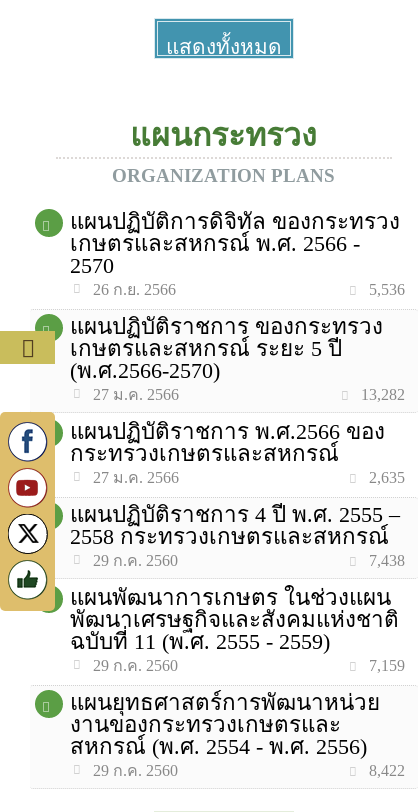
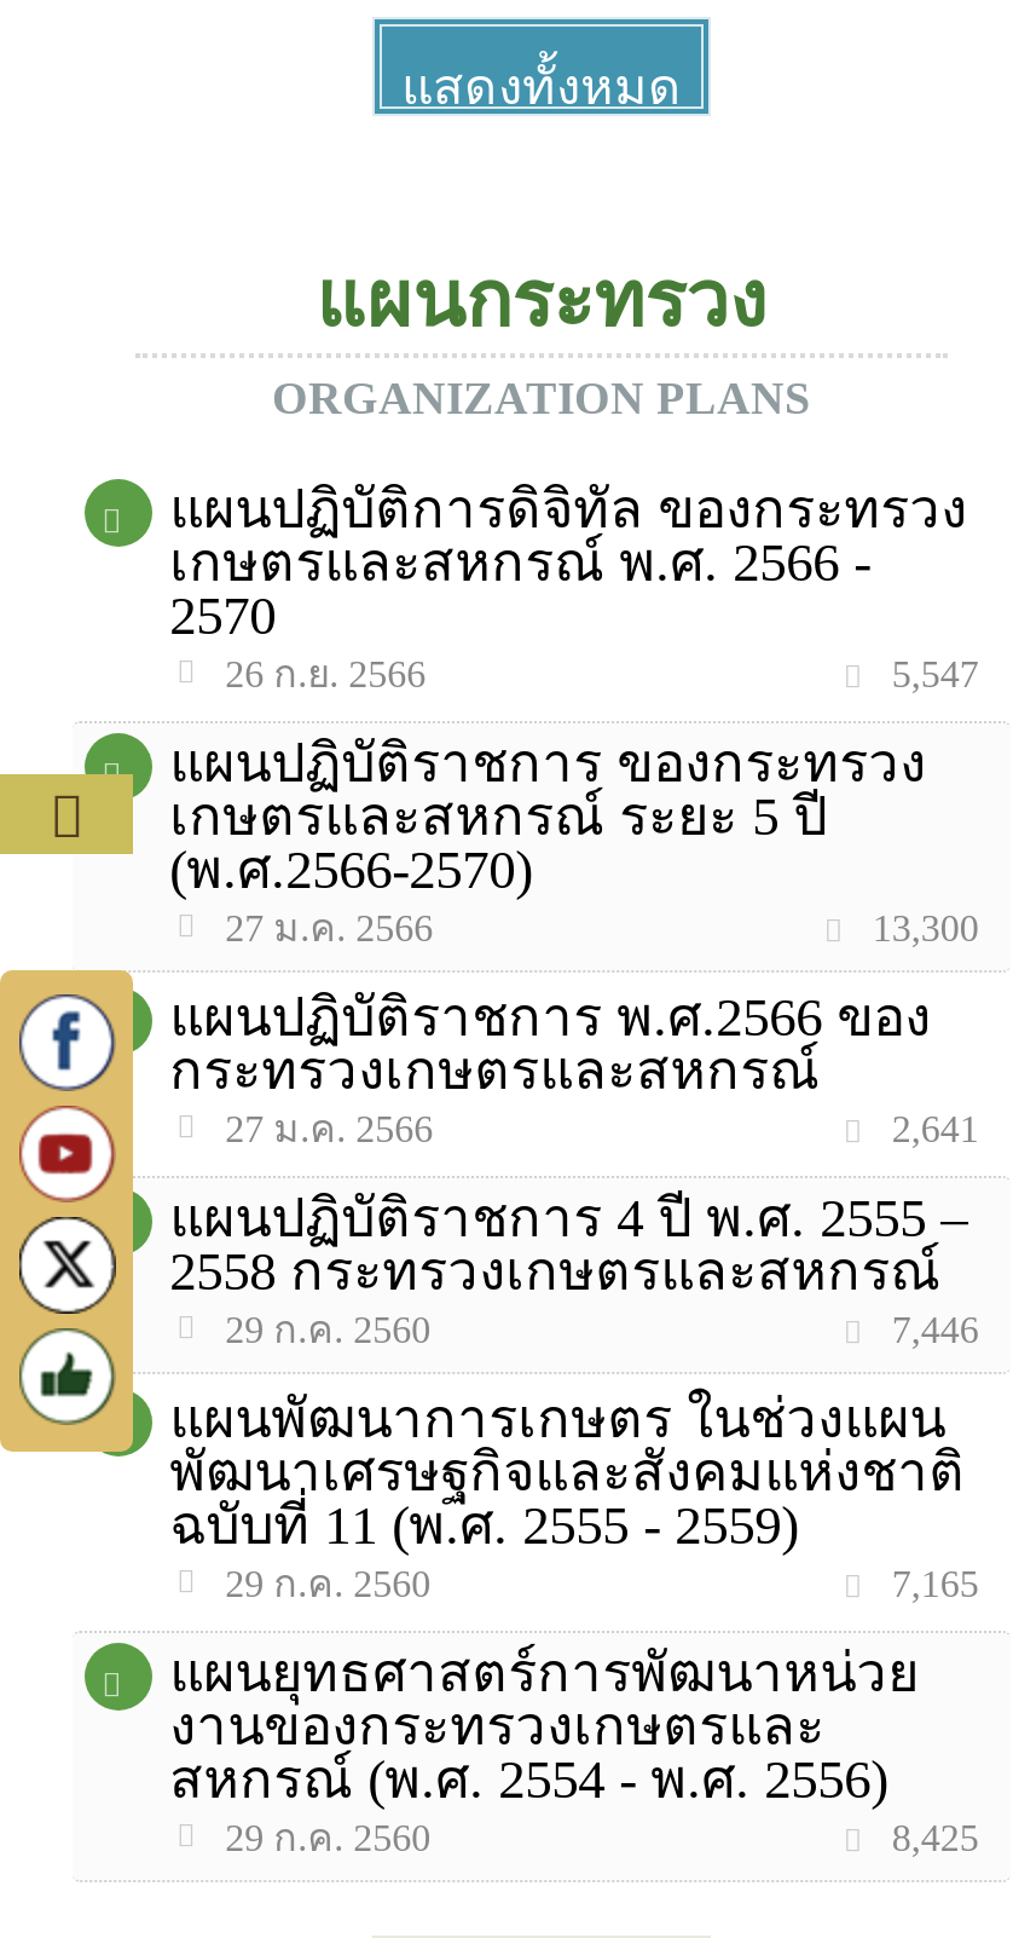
[369,280,405,297] 5,536 -> [892,652,979,693] 5,547
[361,385,405,402] 13,282 -> [873,906,979,947] 13,300
[369,468,405,485] 2,635 -> [892,1107,979,1148] 2,641
[369,551,405,568] 7,438 -> [892,1308,979,1349] 7,446
[369,656,405,673] 7,159 -> [892,1562,979,1603] 7,165
[369,761,405,778] 8,422 -> [892,1816,979,1857] 8,425

